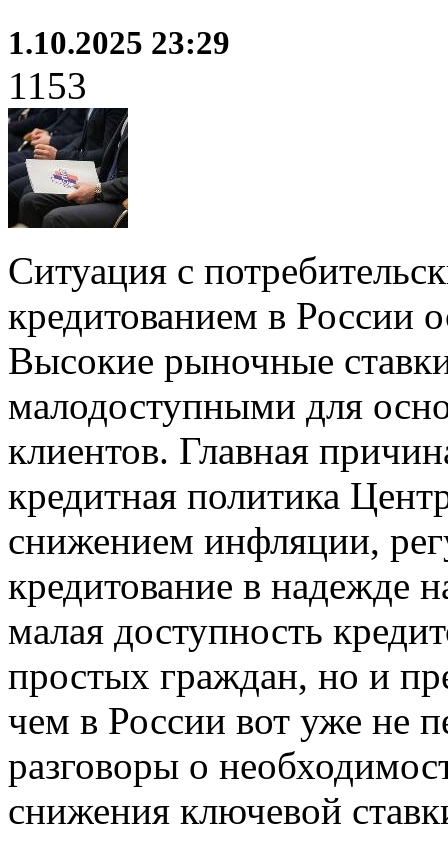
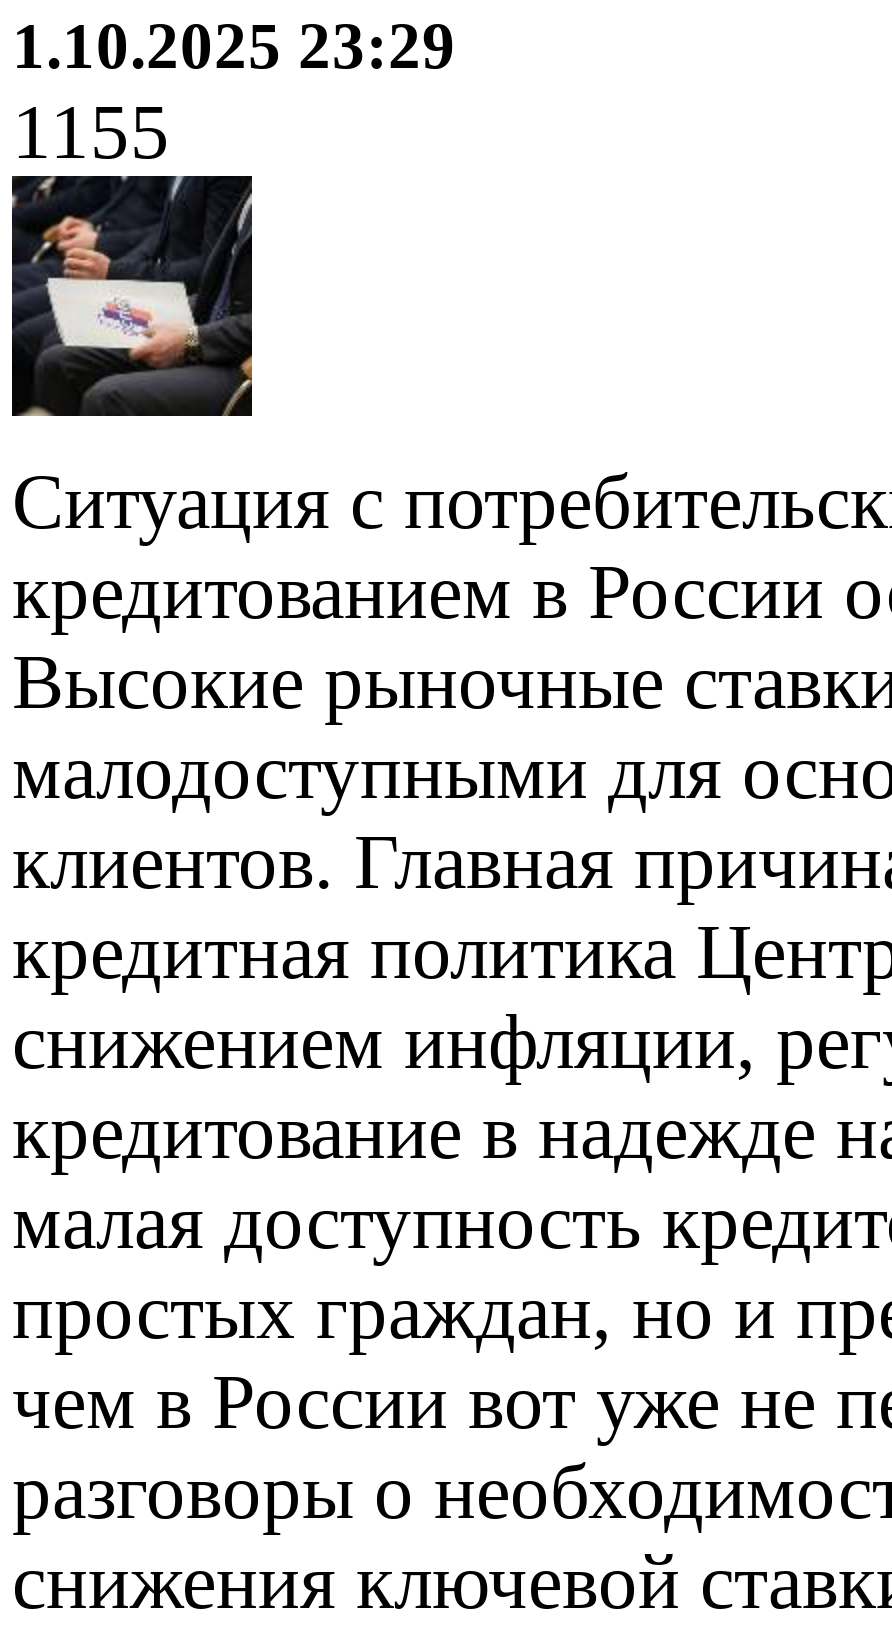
[8,64,87,107] 1153 -> [12,87,170,173] 1155

